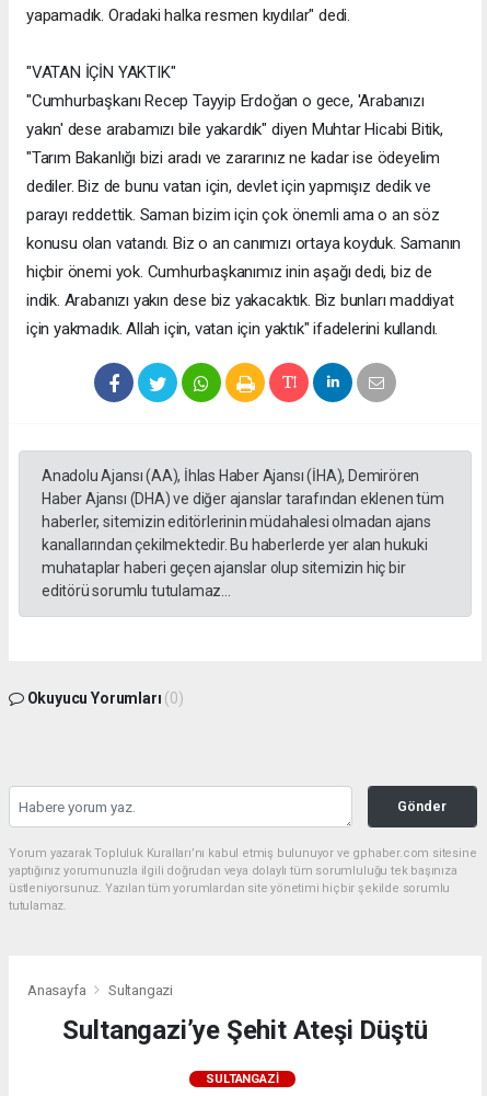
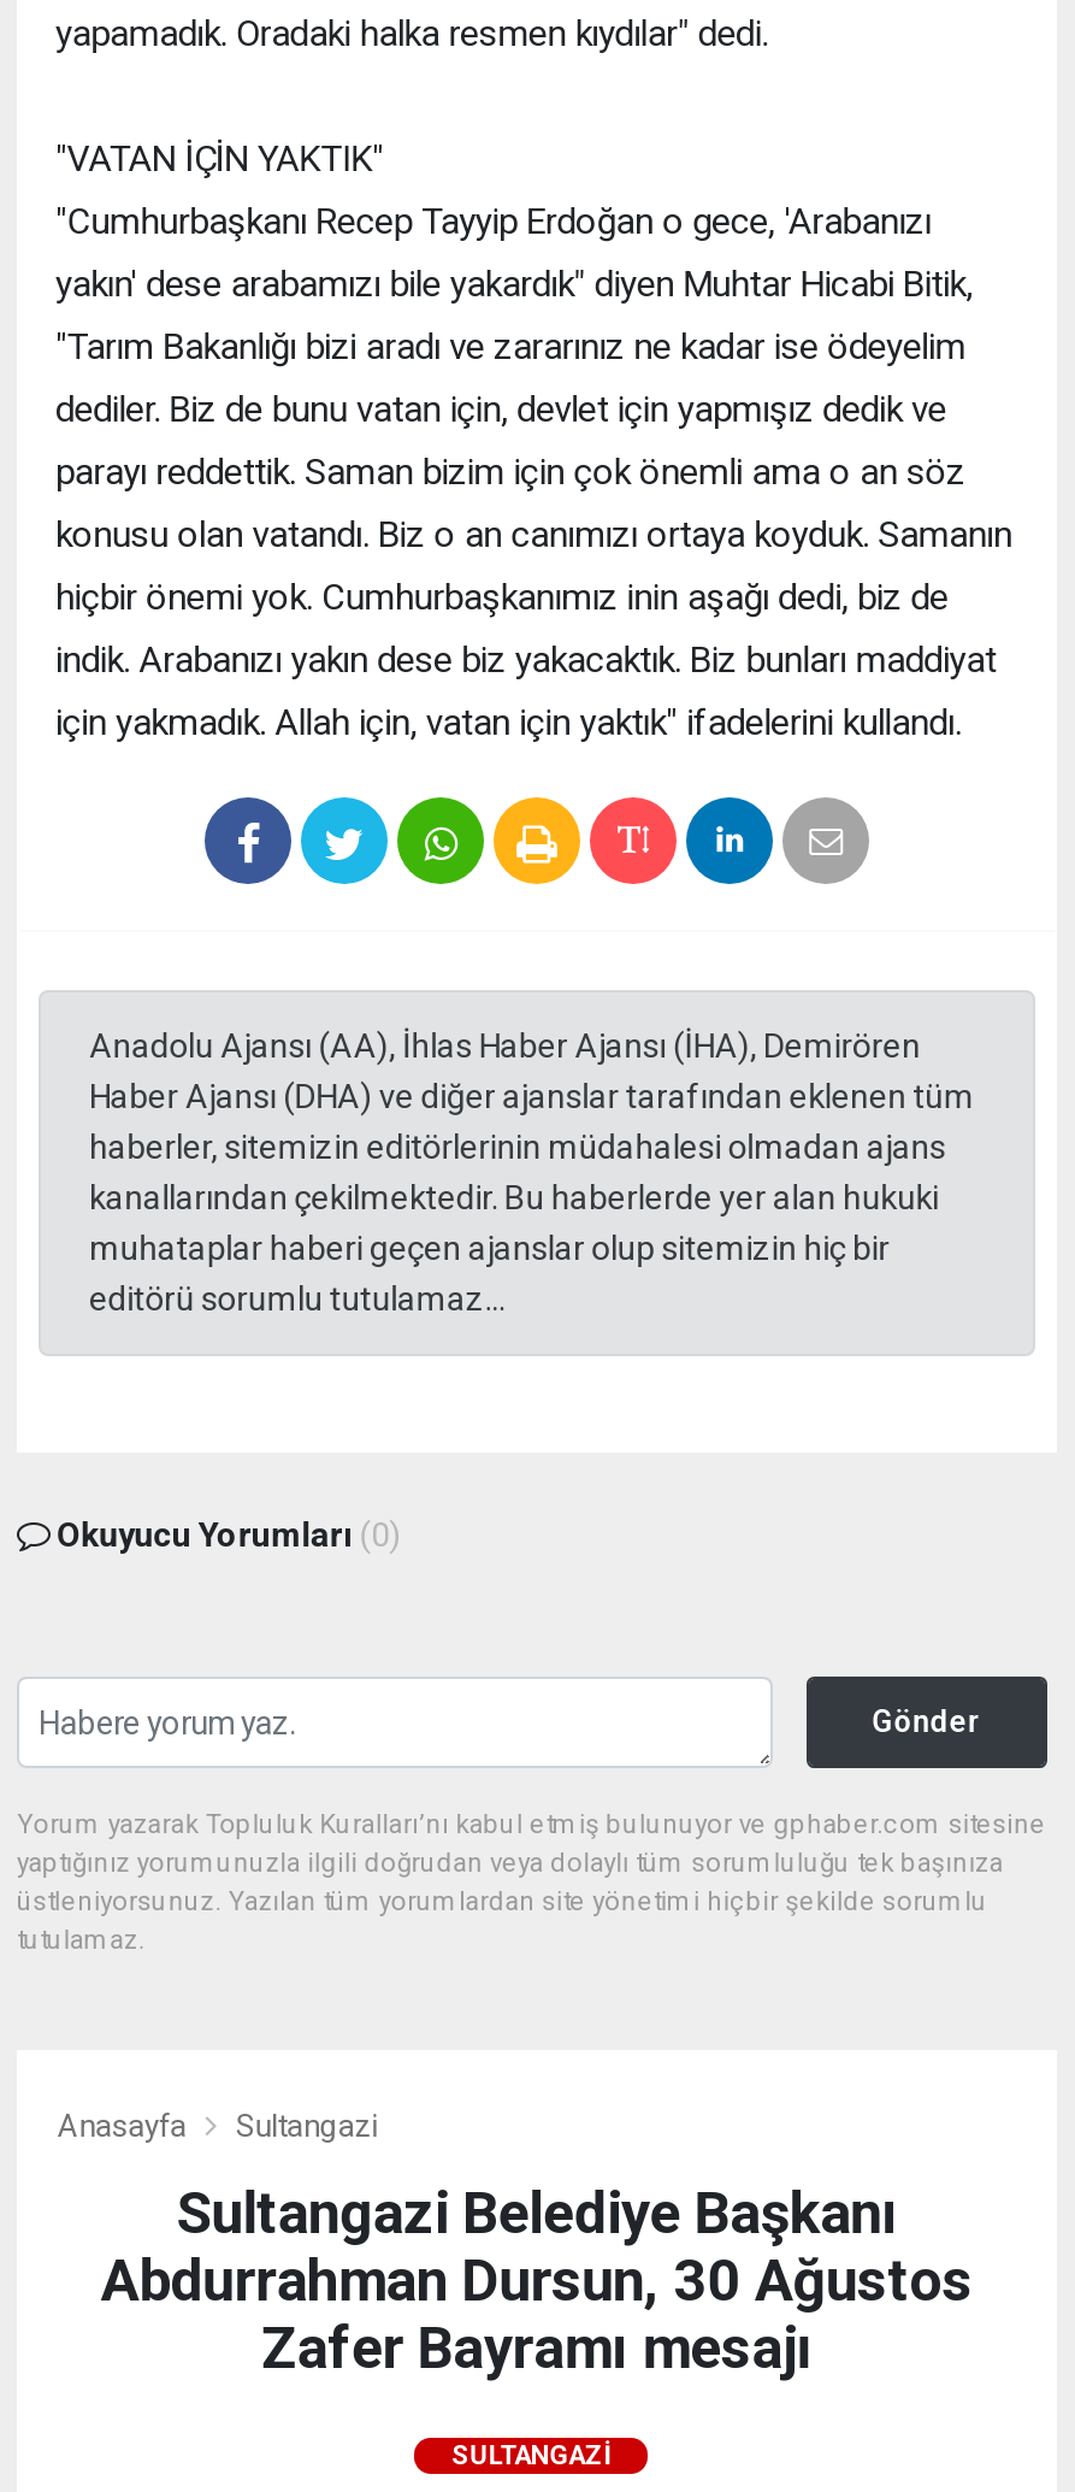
moved [9,798,477,998] -> [17,1704,1046,2144]: Gönder | Yorum yazarak Topluluk Kuralları’nı kabul etmiş bulunuyor ve gphaber.com sitesine | yaptığınız yorumunuzla ilgili doğrudan veya dolaylı tüm sorumluluğu tek başınıza | üstleniyorsunuz. Yazılan tüm yorumlardan site yönetimi hiçbir şekilde sorumlu | tutulamaz. | Anasayfa | Sultangazi
[63,1015,427,1045] Sultangazi’ye Şehit Ateşi Düştü -> [101,2180,973,2382] Sultangazi Belediye Başkanı | Abdurrahman Dursun, 30 Ağustos | Zafer Bayramı mesajı

